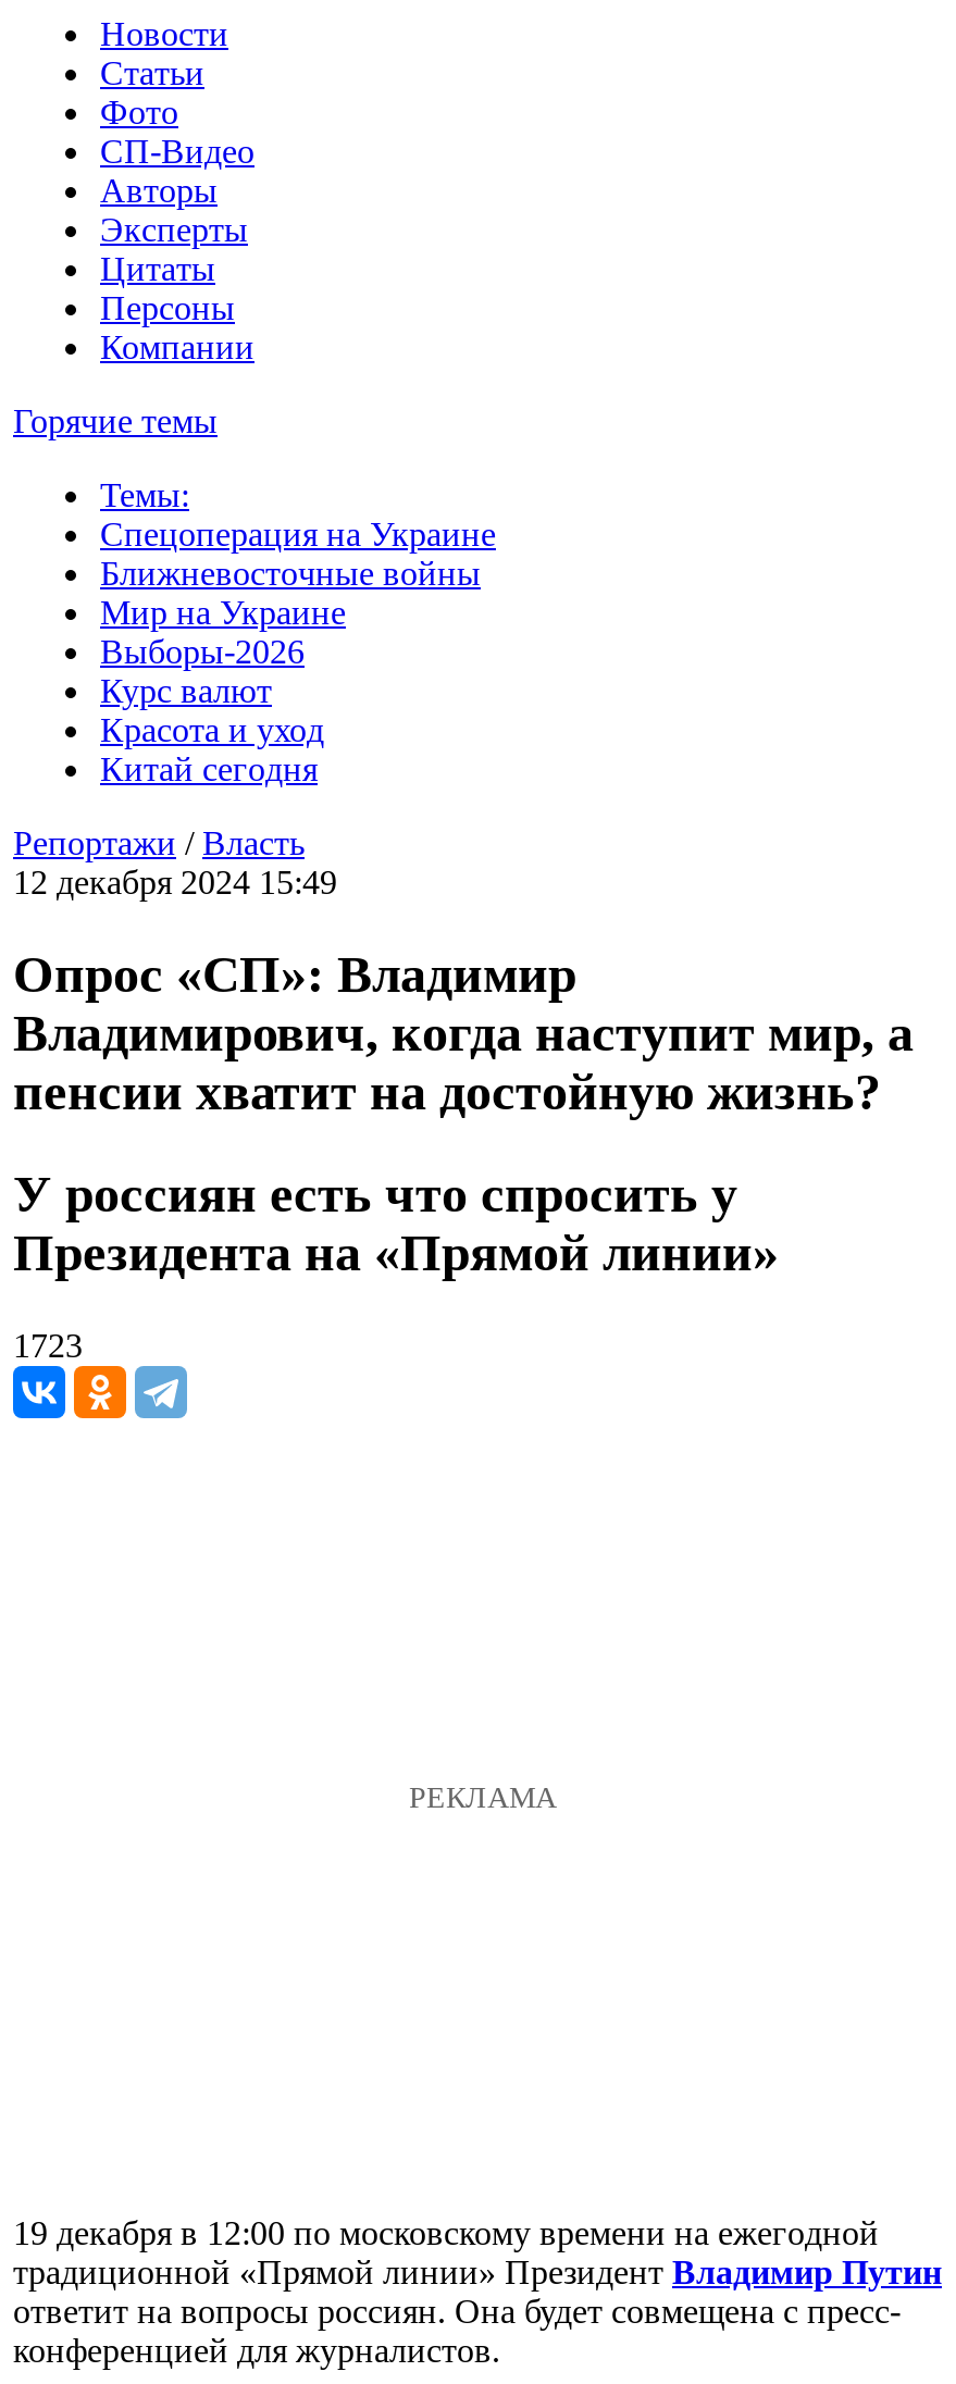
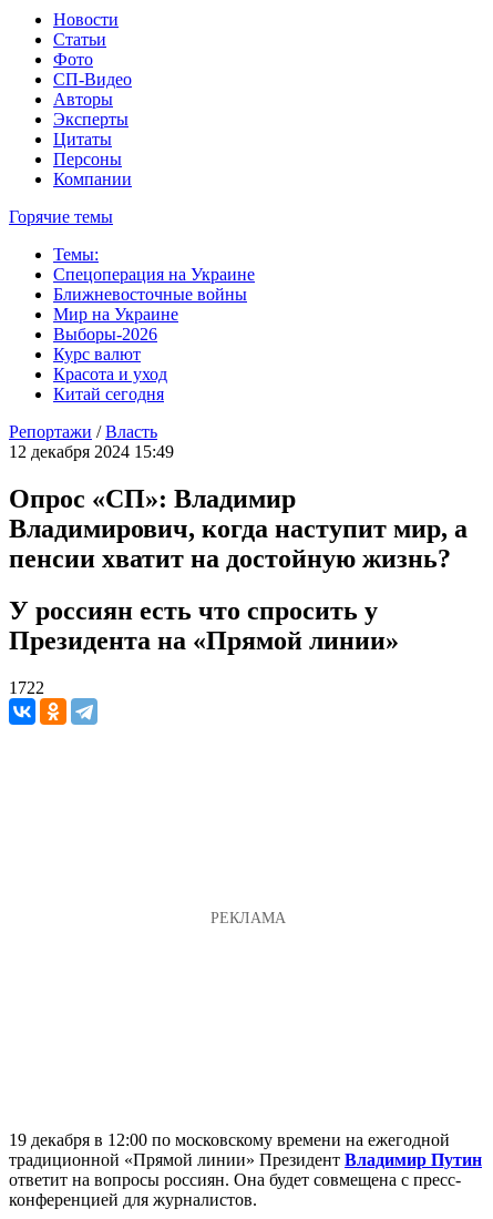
[13,1326,83,1363] 1723 -> [9,678,44,697] 1722

